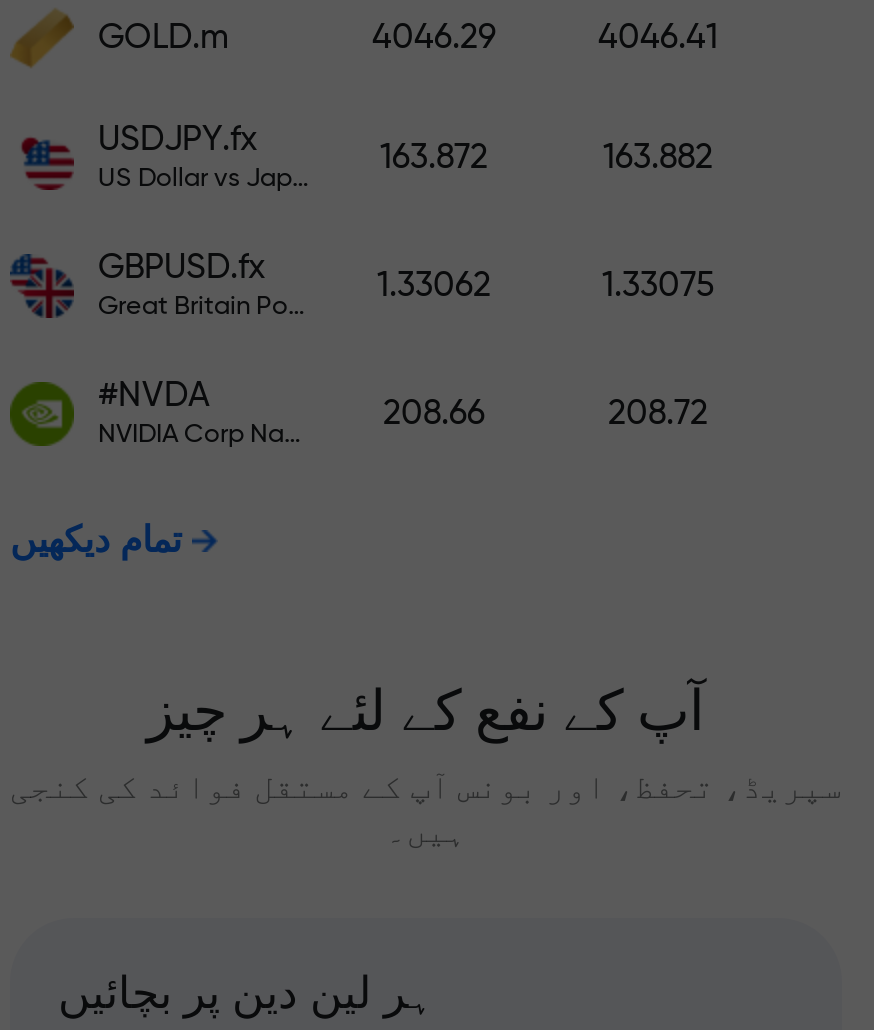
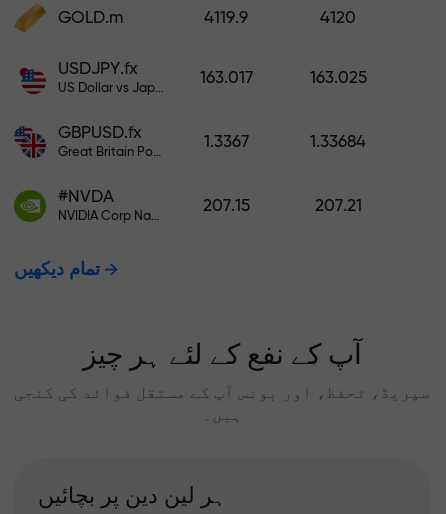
[372,20,496,54] 4046.29 -> [204,9,248,26] 4119.9
[598,20,718,54] 4046.41 -> [320,9,356,26] 4120
[380,140,488,174] 163.872 -> [199,69,252,86] 163.017
[603,140,713,174] 163.882 -> [309,69,366,86] 163.025
[377,268,491,302] 1.33062 -> [203,133,248,150] 1.3367
[602,268,714,302] 1.33075 -> [310,133,366,150] 1.33684
[383,396,485,430] 208.66 -> [202,197,249,214] 207.15
[608,396,708,430] 208.72 -> [314,197,361,214] 207.21

